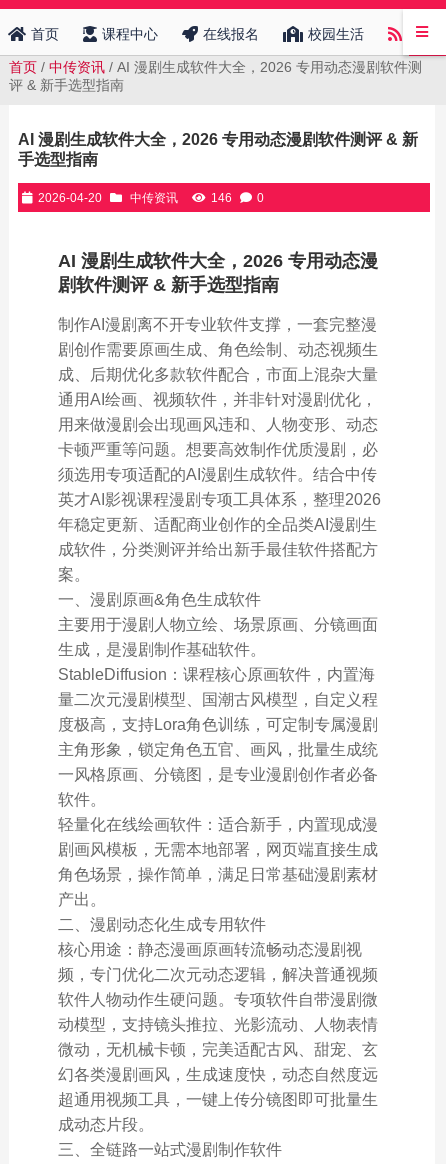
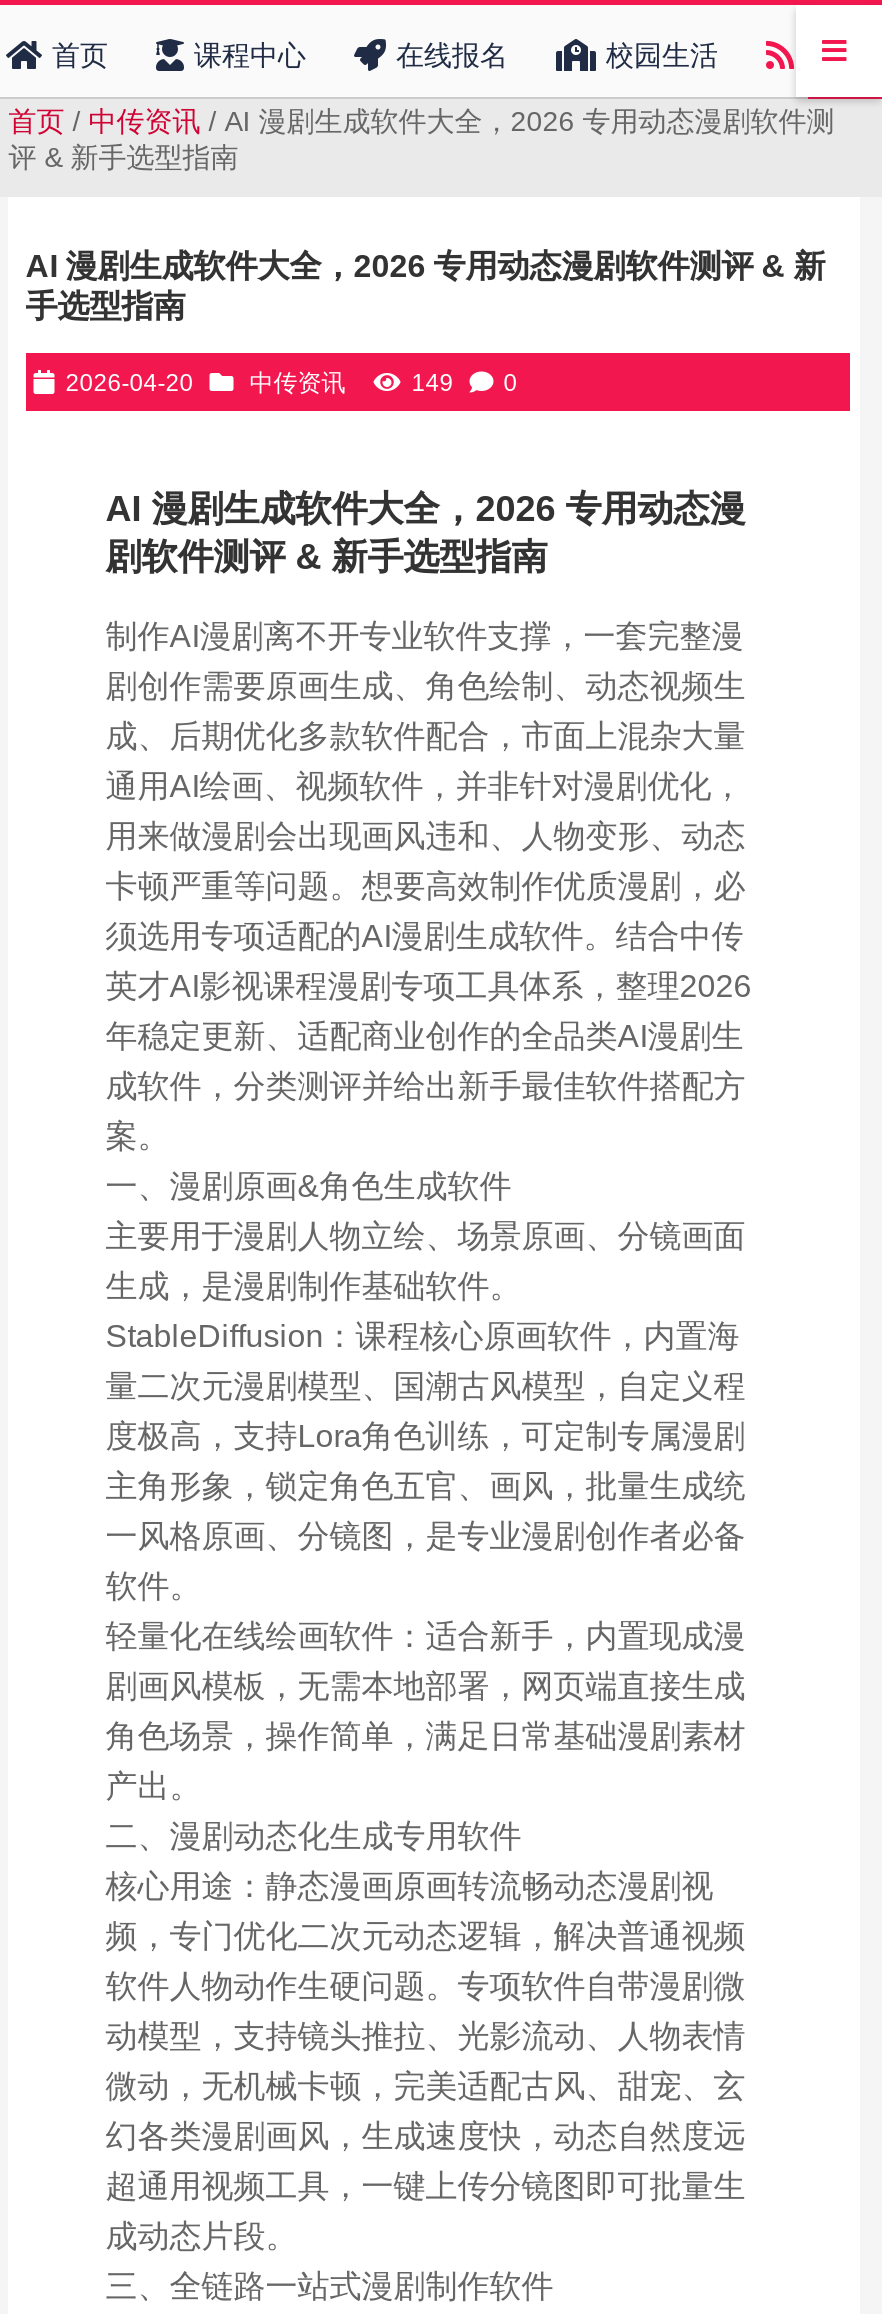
[211,191,264,205] 146 0 -> [412,369,518,397] 149 0

